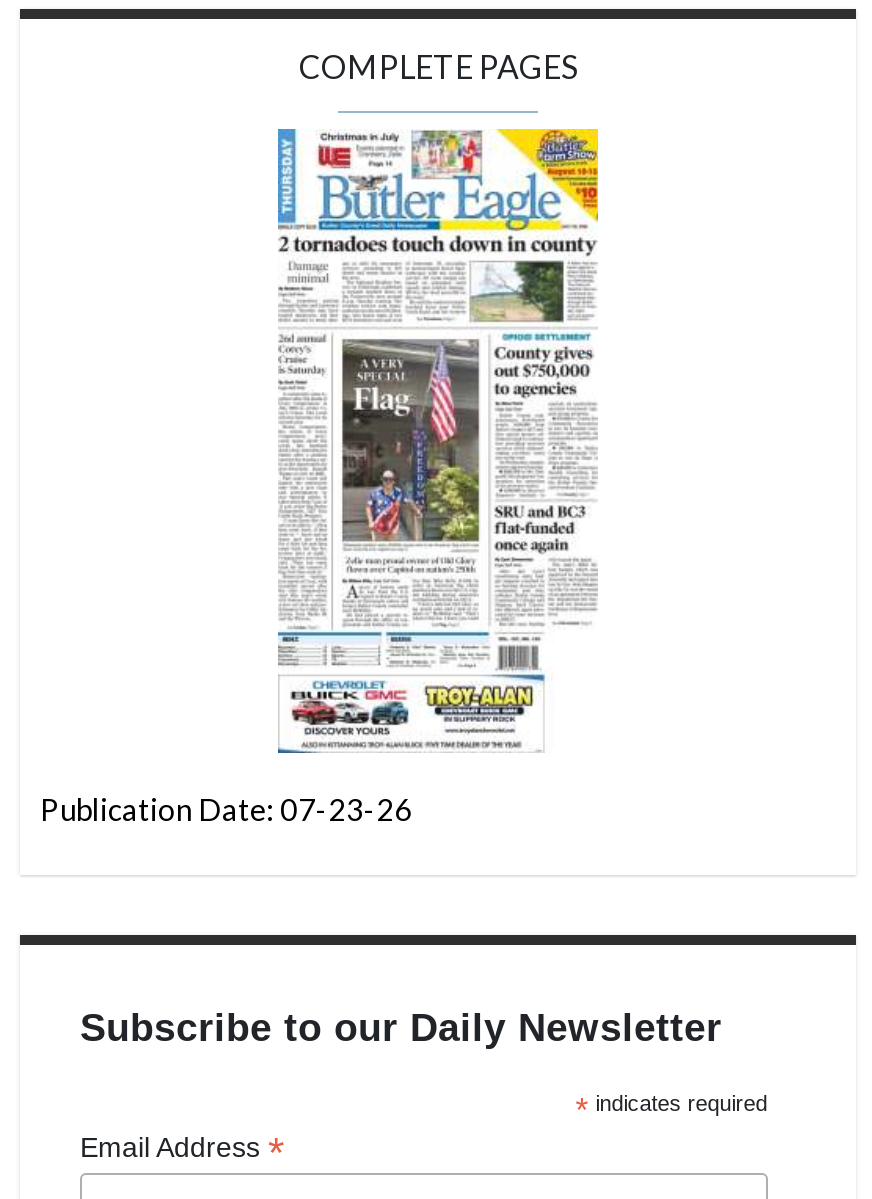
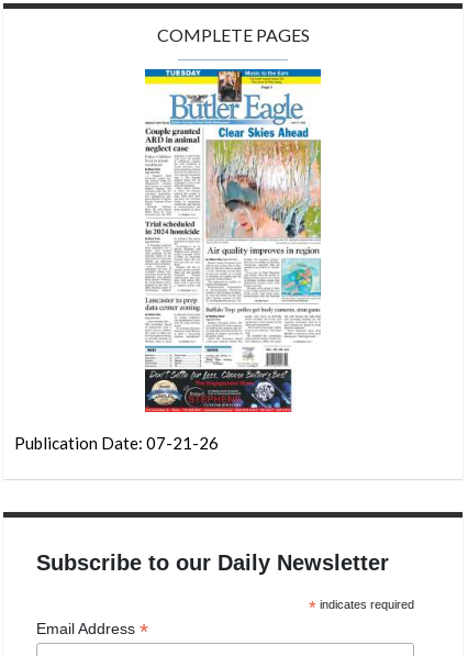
[40,127,600,827] [image] | Publication Date: 07-23-26 -> [14,68,322,452] [image] | Publication Date: 07-21-26

